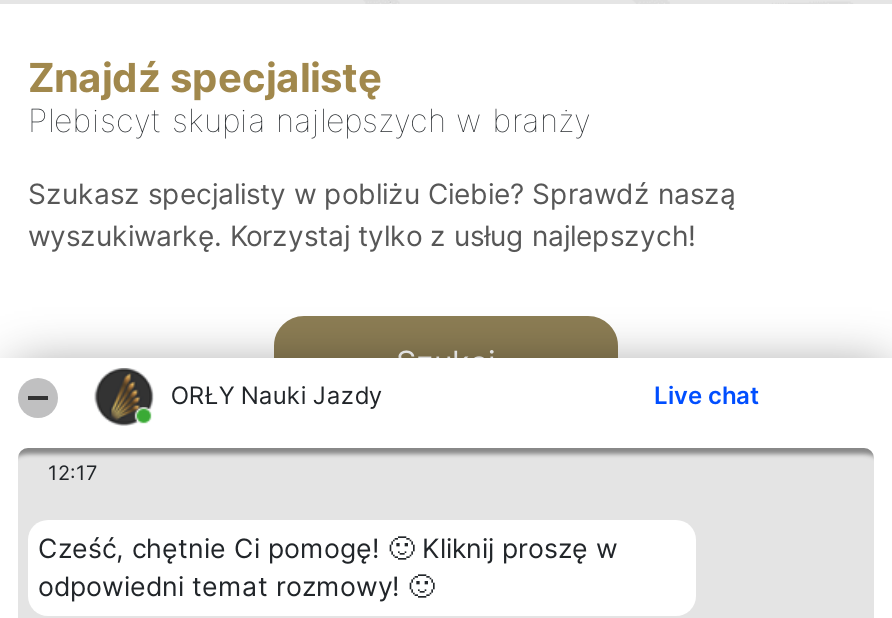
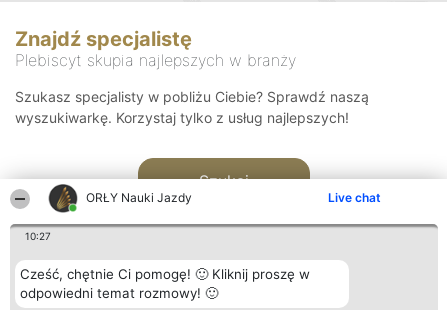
[48,460,98,484] 12:17 -> [25,230,51,242] 10:27

